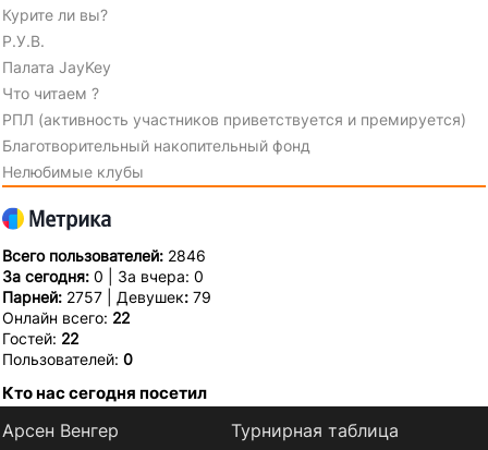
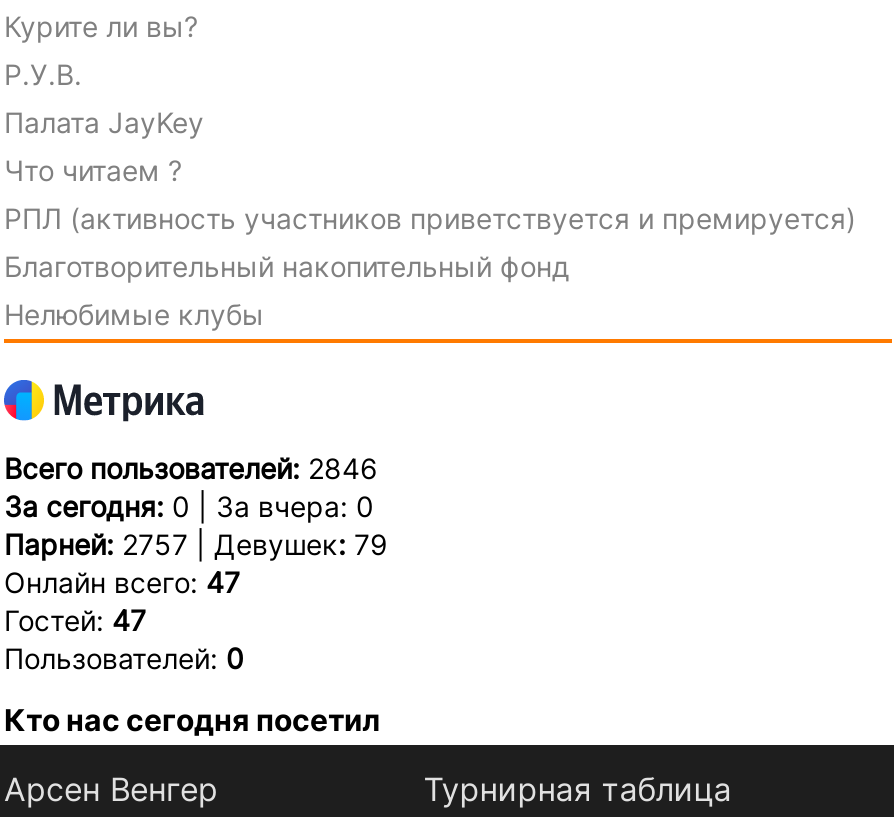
[2,308,130,326] Онлайн всего: 22 -> [4,564,240,598] Онлайн всего: 47
[2,329,78,347] Гостей: 22 -> [4,602,146,636] Гостей: 47

